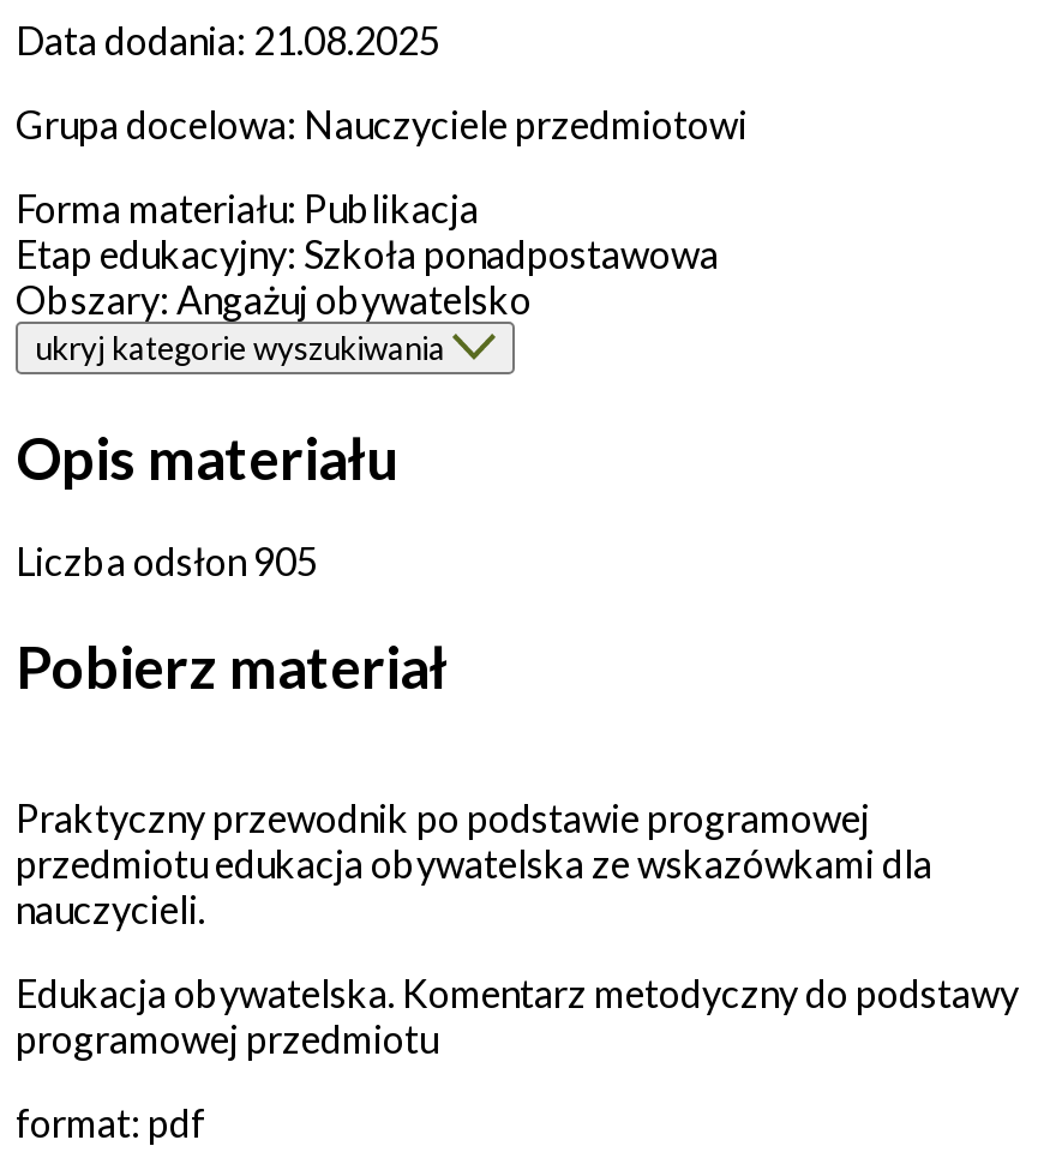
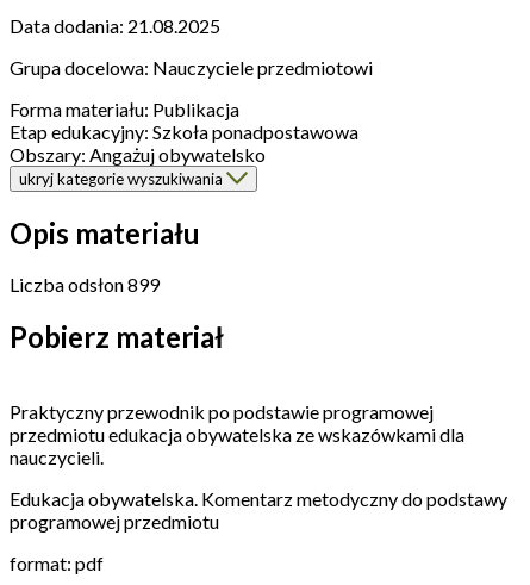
[16,539,318,584] Liczba odsłon 905 -> [10,273,160,296] Liczba odsłon 899

